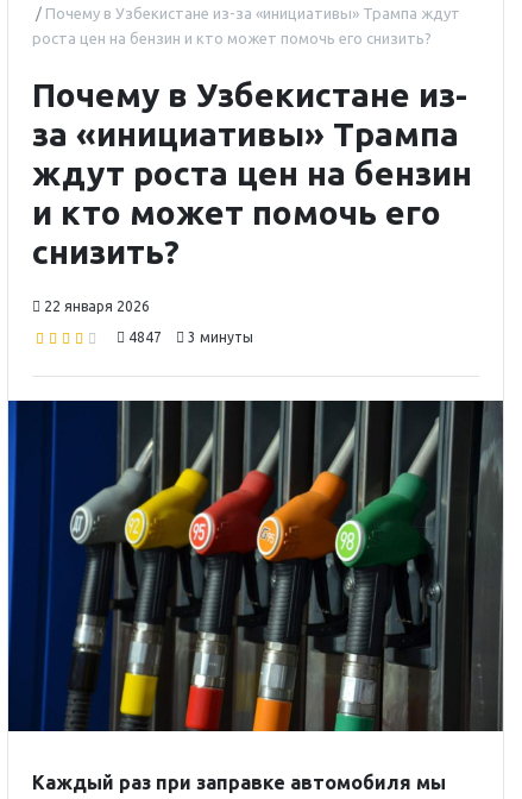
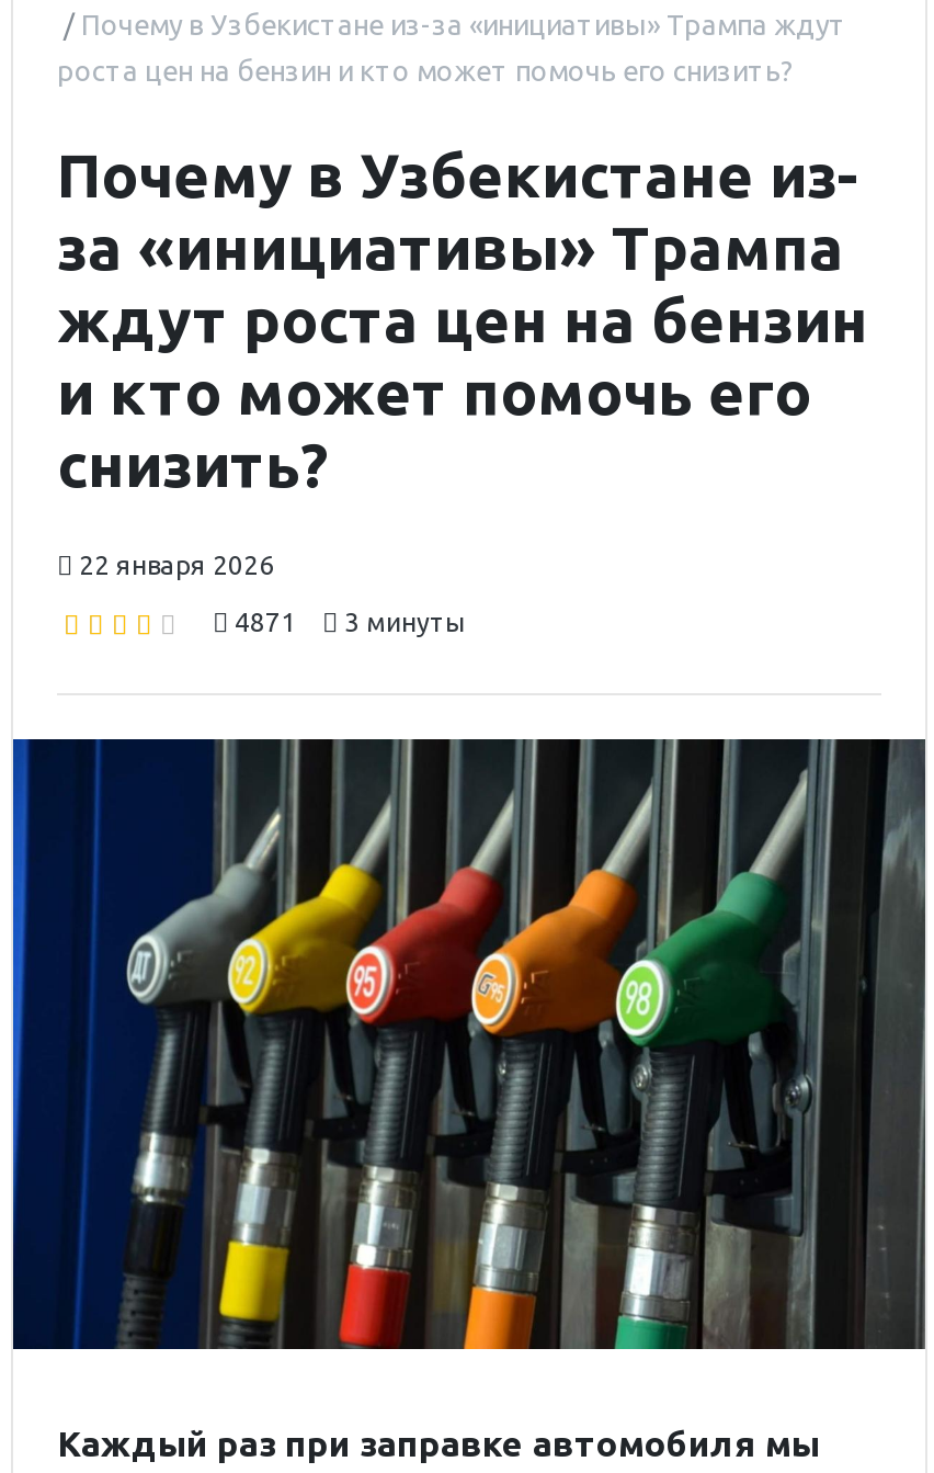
[125,329,162,345] 4847 -> [228,608,296,636] 4871

